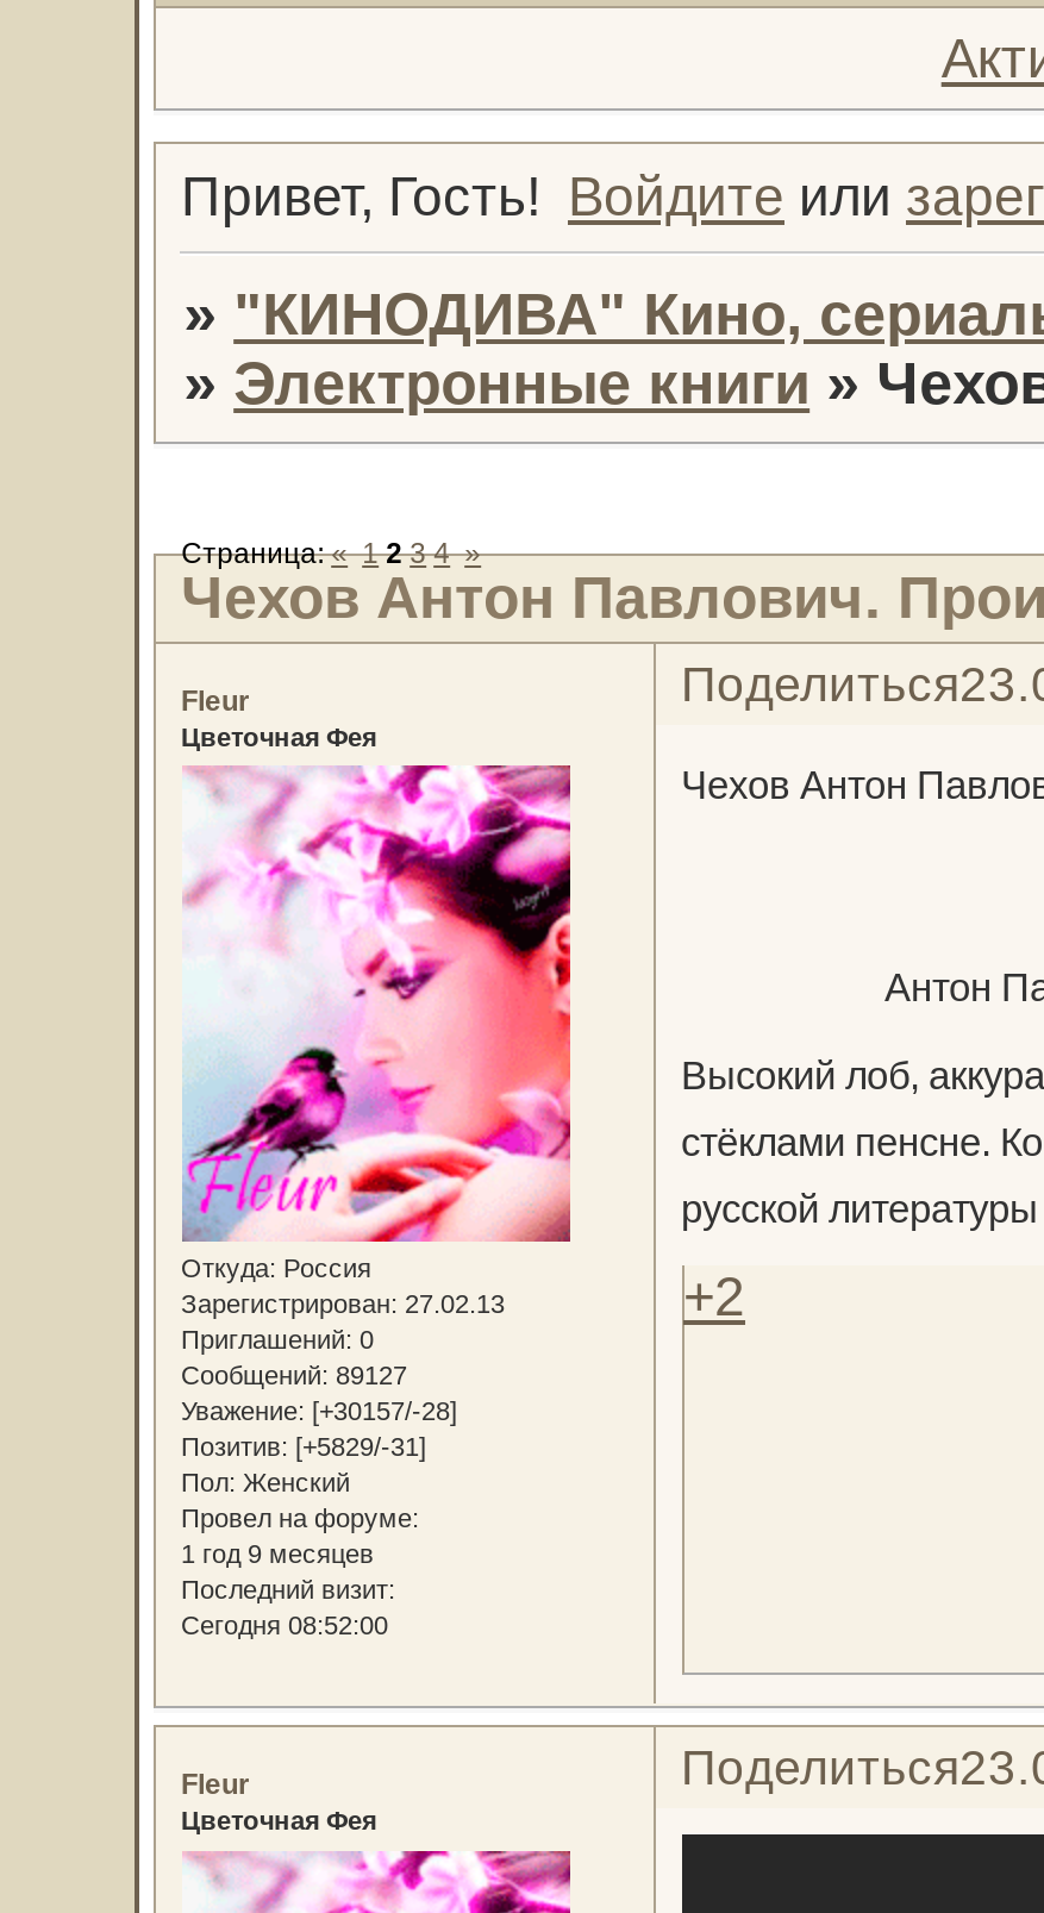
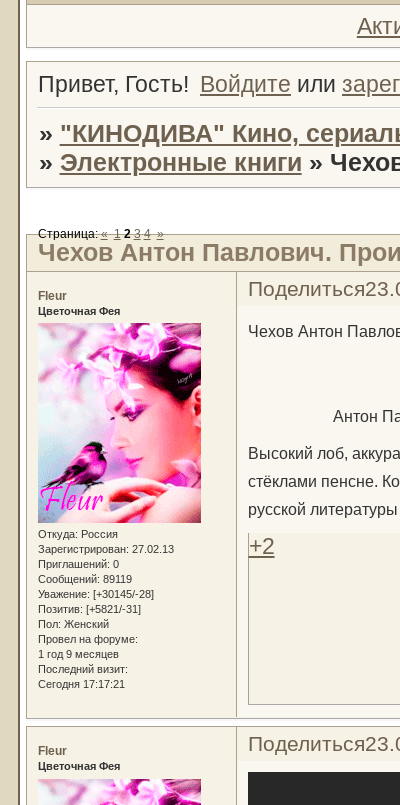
[181,1362,407,1390] Сообщений: 89127 -> [37,573,131,585] Сообщений: 89119
[181,1397,457,1426] Уважение: [+30157/-28] -> [37,588,153,600] Уважение: [+30145/-28]
[181,1433,426,1462] Позитив: [+5829/-31] -> [37,603,140,615] Позитив: [+5821/-31]
[181,1612,388,1640] Сегодня 08:52:00 -> [37,678,124,690] Сегодня 17:17:21

